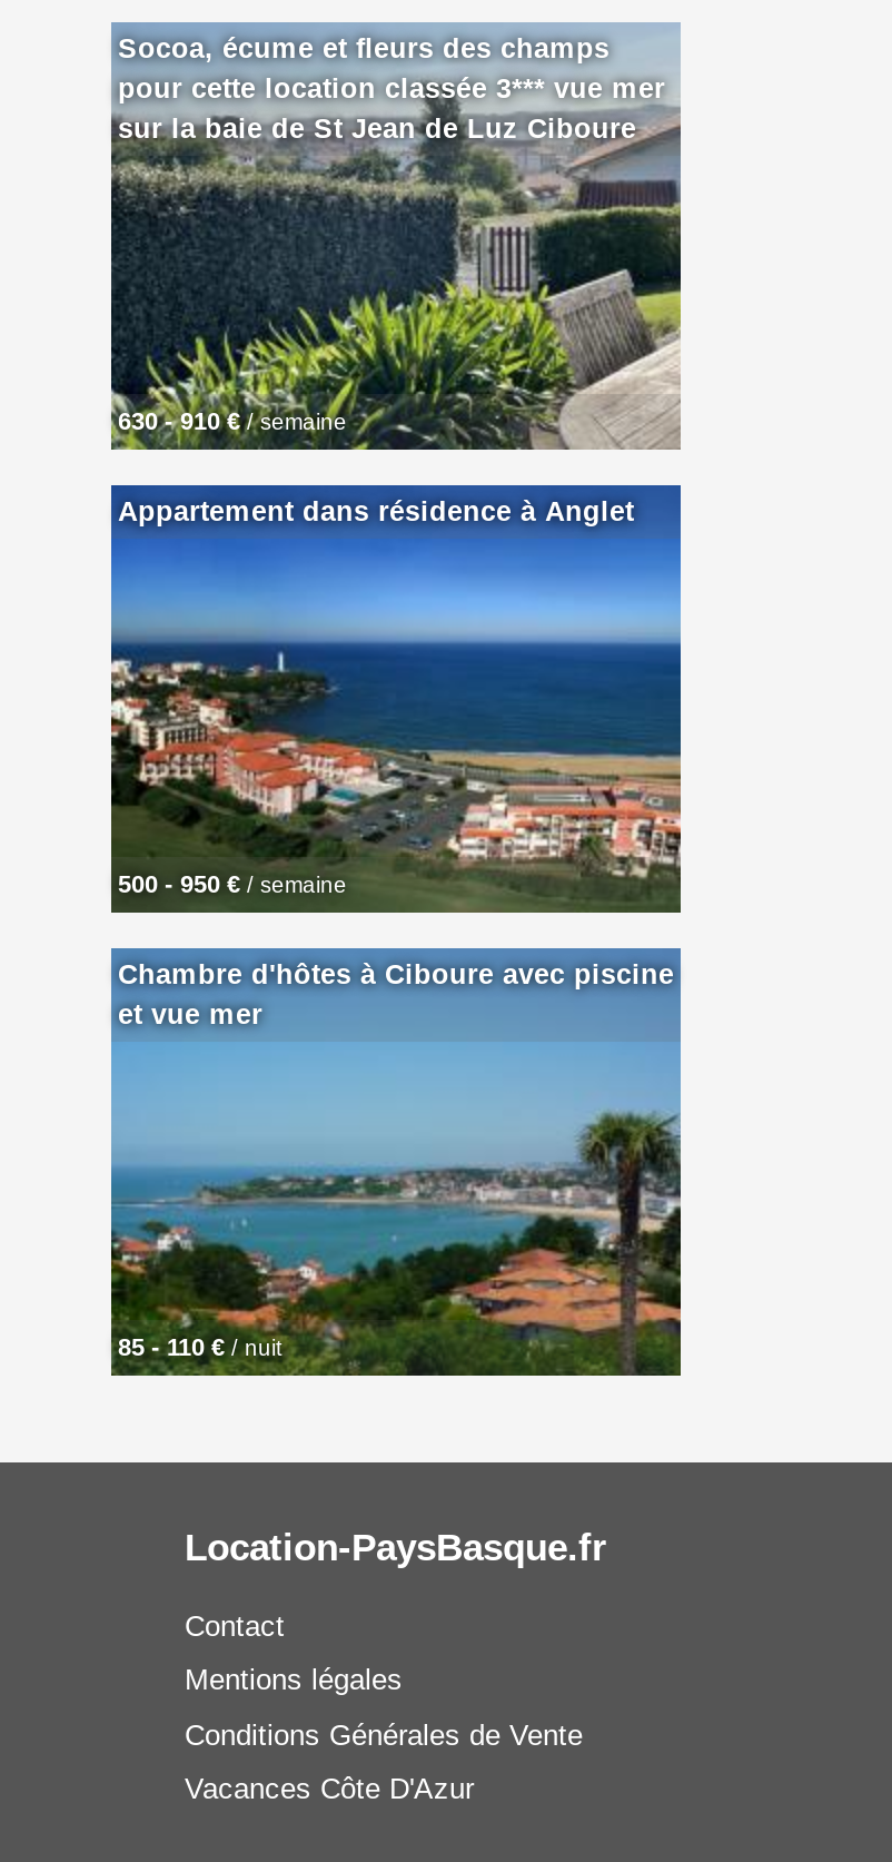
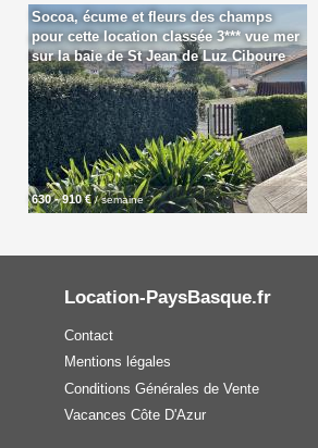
[109,483,683,915] [image] | Appartement dans résidence à Anglet -> none
[109,869,683,1378] [image] | 500 - 950 €/ semaine | Chambre d'hôtes à Ciboure avec piscine | et vue mer -> none
[118,1332,283,1359] 85 - 110 €/ nuit -> none

